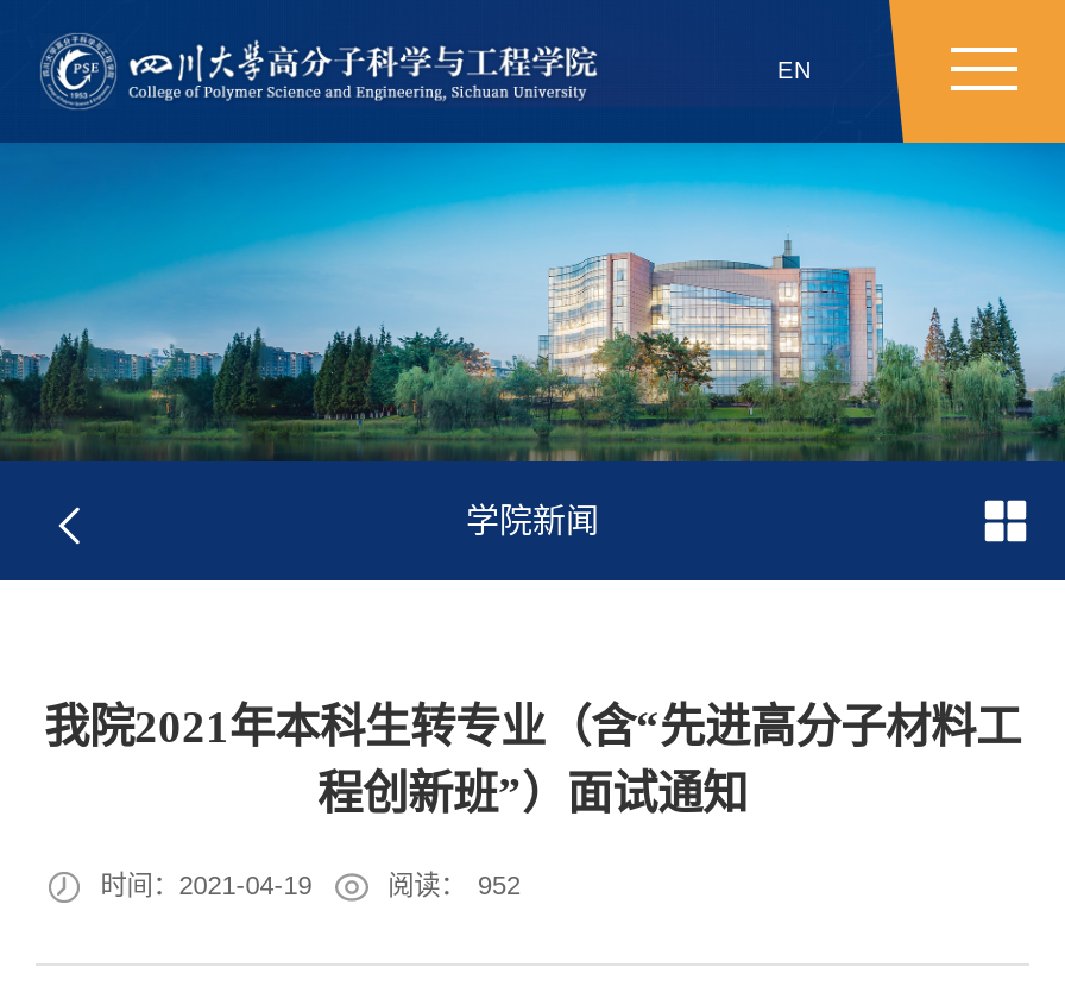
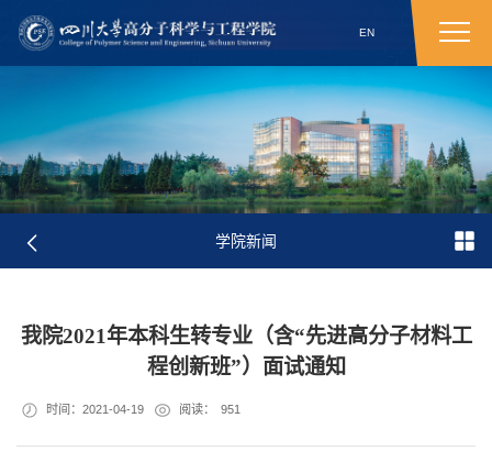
[388,872,521,900] 阅读： 952 -> [179,403,241,416] 阅读： 951

